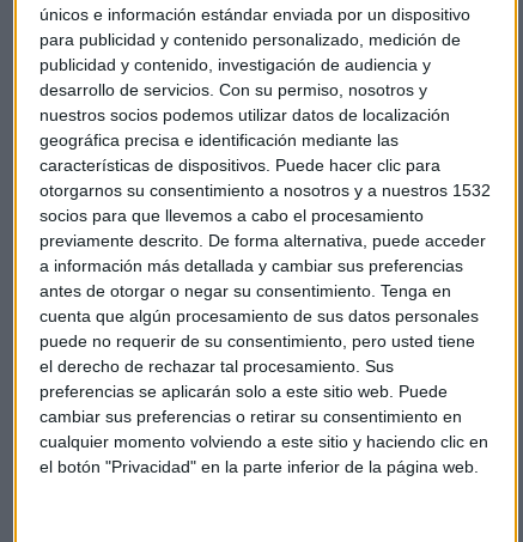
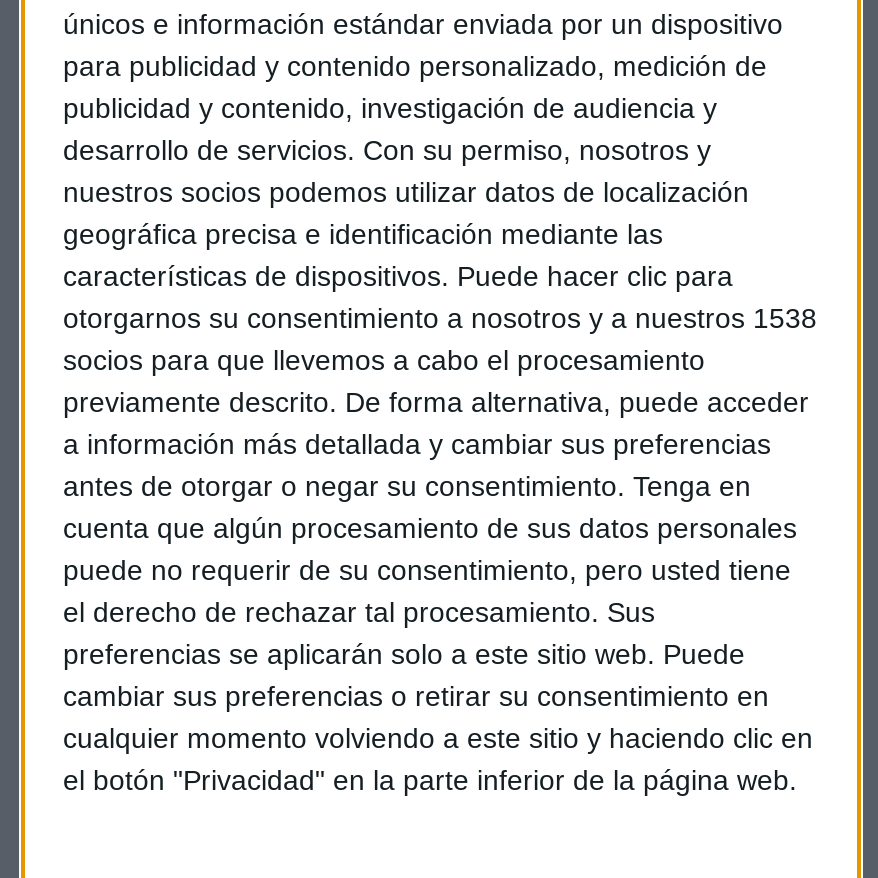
[39,180,491,199] otorgarnos su consentimiento a nosotros y a nuestros 1532 -> [63,301,817,333] otorgarnos su consentimiento a nosotros y a nuestros 1538

